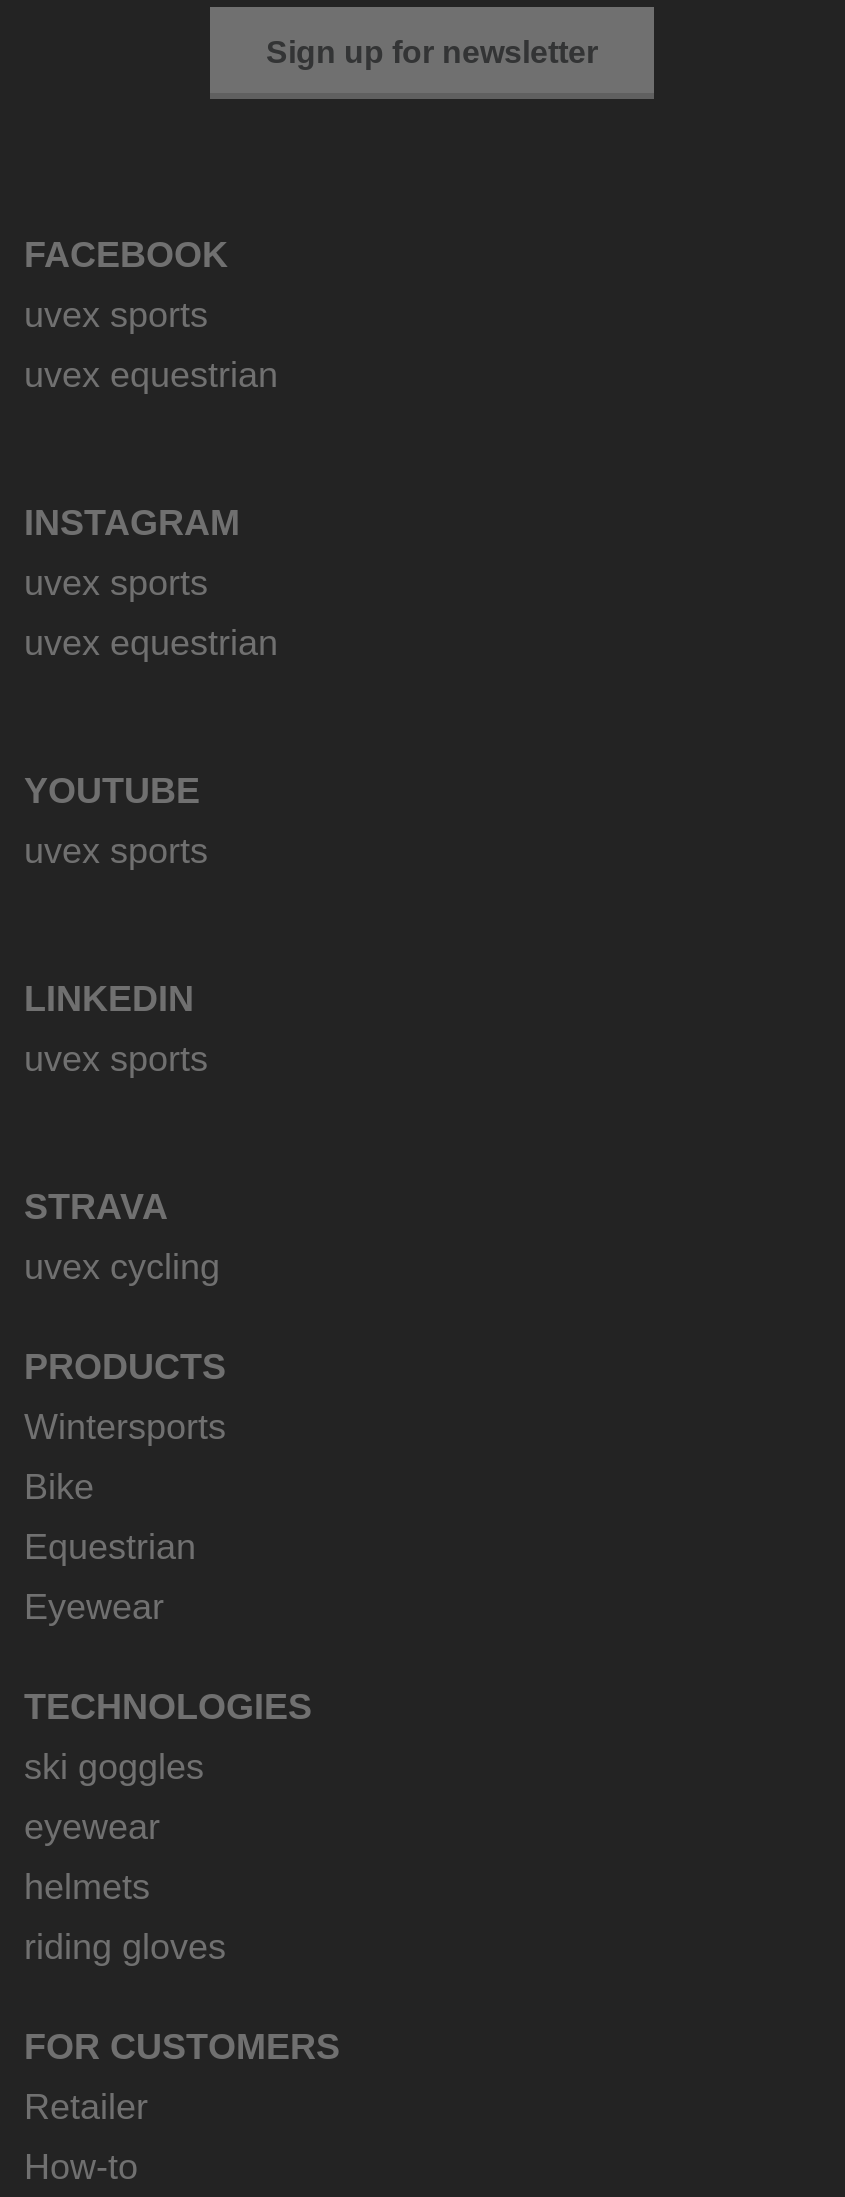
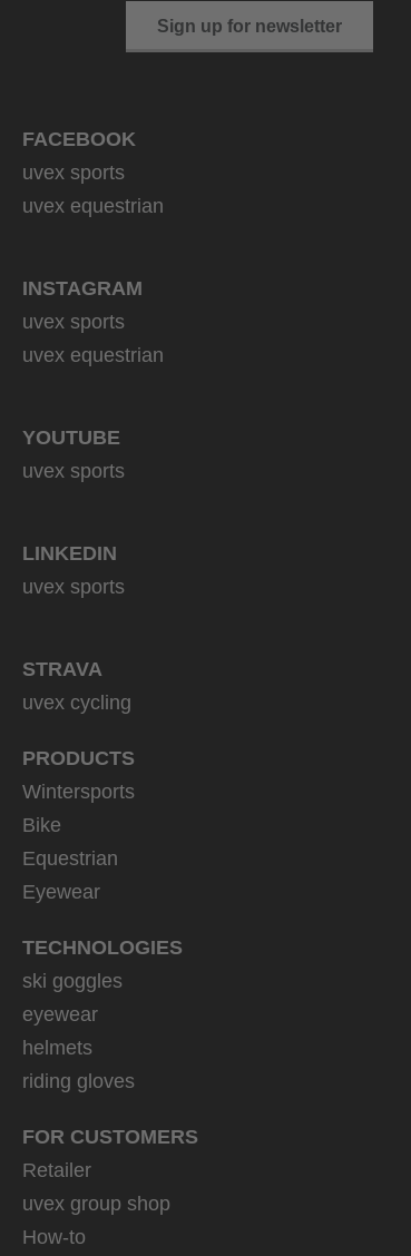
none -> [22,1192,170,1214] uvex group shop

